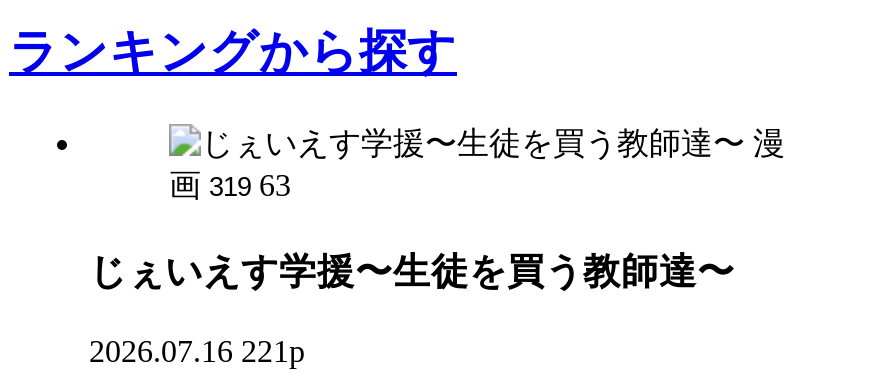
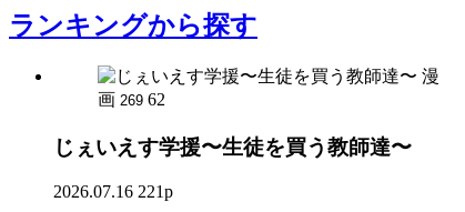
[169,168,291,202] 画 319 63 -> [98,90,165,109] 画 269 62

